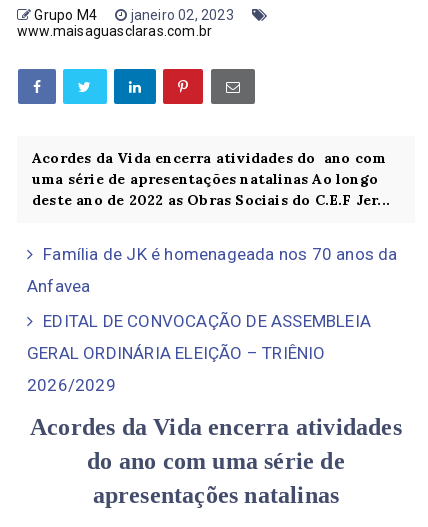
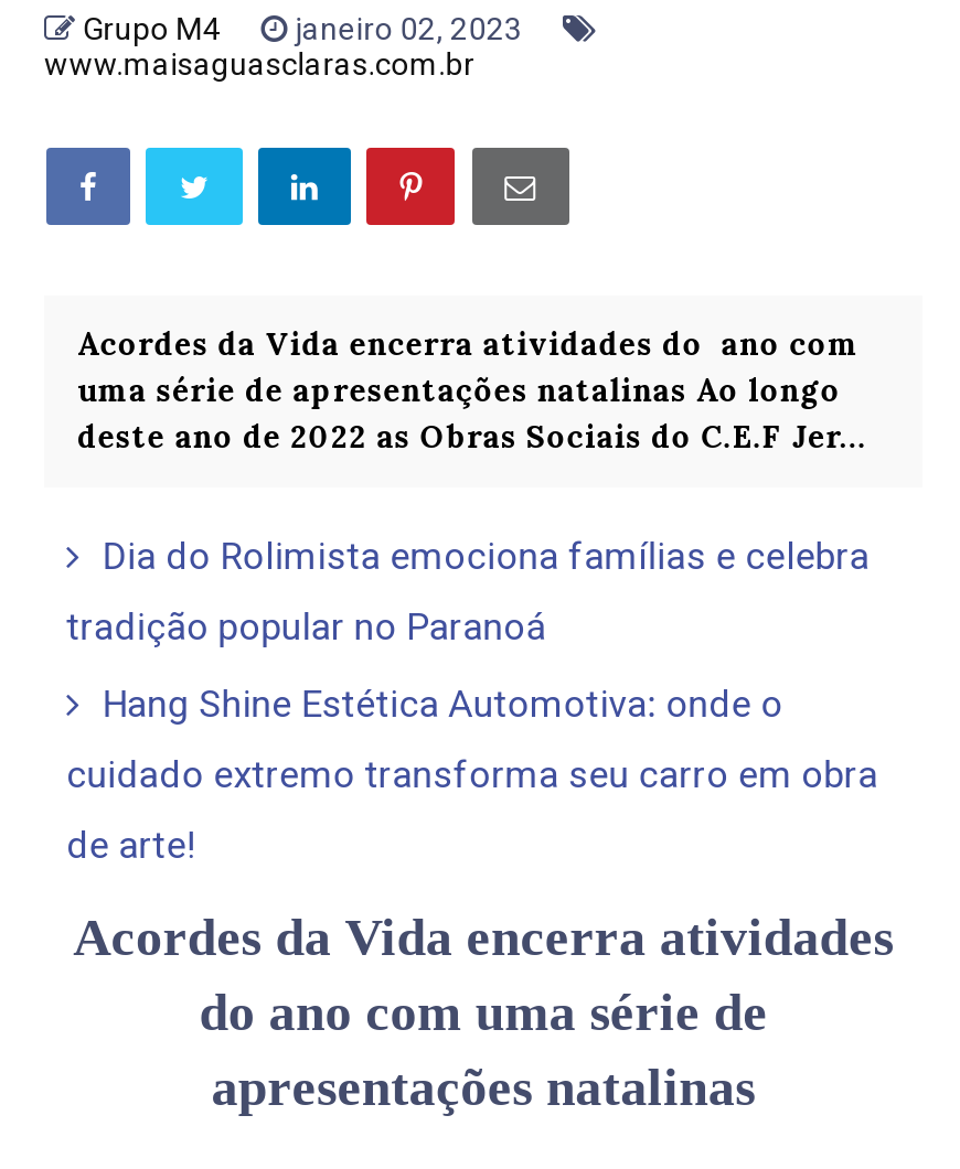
[43,244,398,264] Família de JK é homenageada nos 70 anos da -> [102,533,870,577] Dia do Rolimista emociona famílias e celebra
[27,276,90,296] Anfavea -> [66,604,546,648] tradição popular no Paranoá
[43,311,371,331] EDITAL DE CONVOCAÇÃO DE ASSEMBLEIA -> [102,681,783,725] Hang Shine Estética Automotiva: onde o
[27,343,326,363] GERAL ORDINÁRIA ELEIÇÃO – TRIÊNIO -> [66,751,878,796] cuidado extremo transforma seu carro em obra
[27,375,116,395] 2026/2029 -> [66,822,196,866] de arte!

